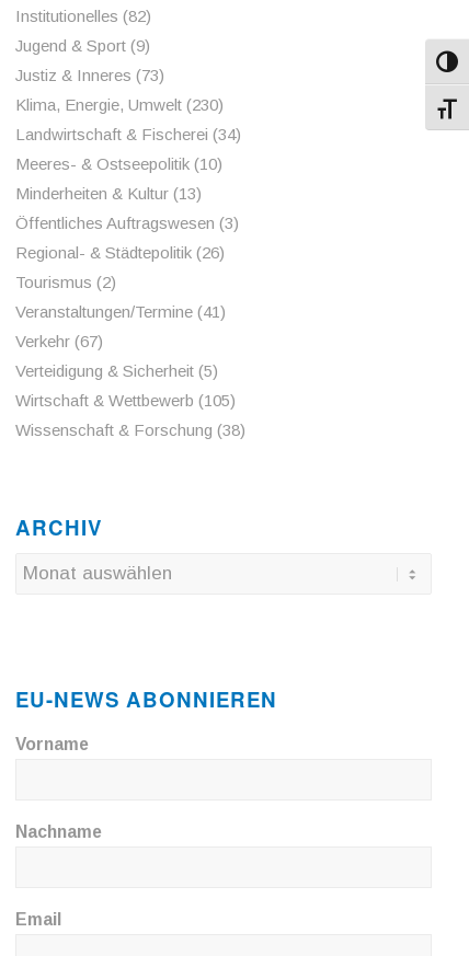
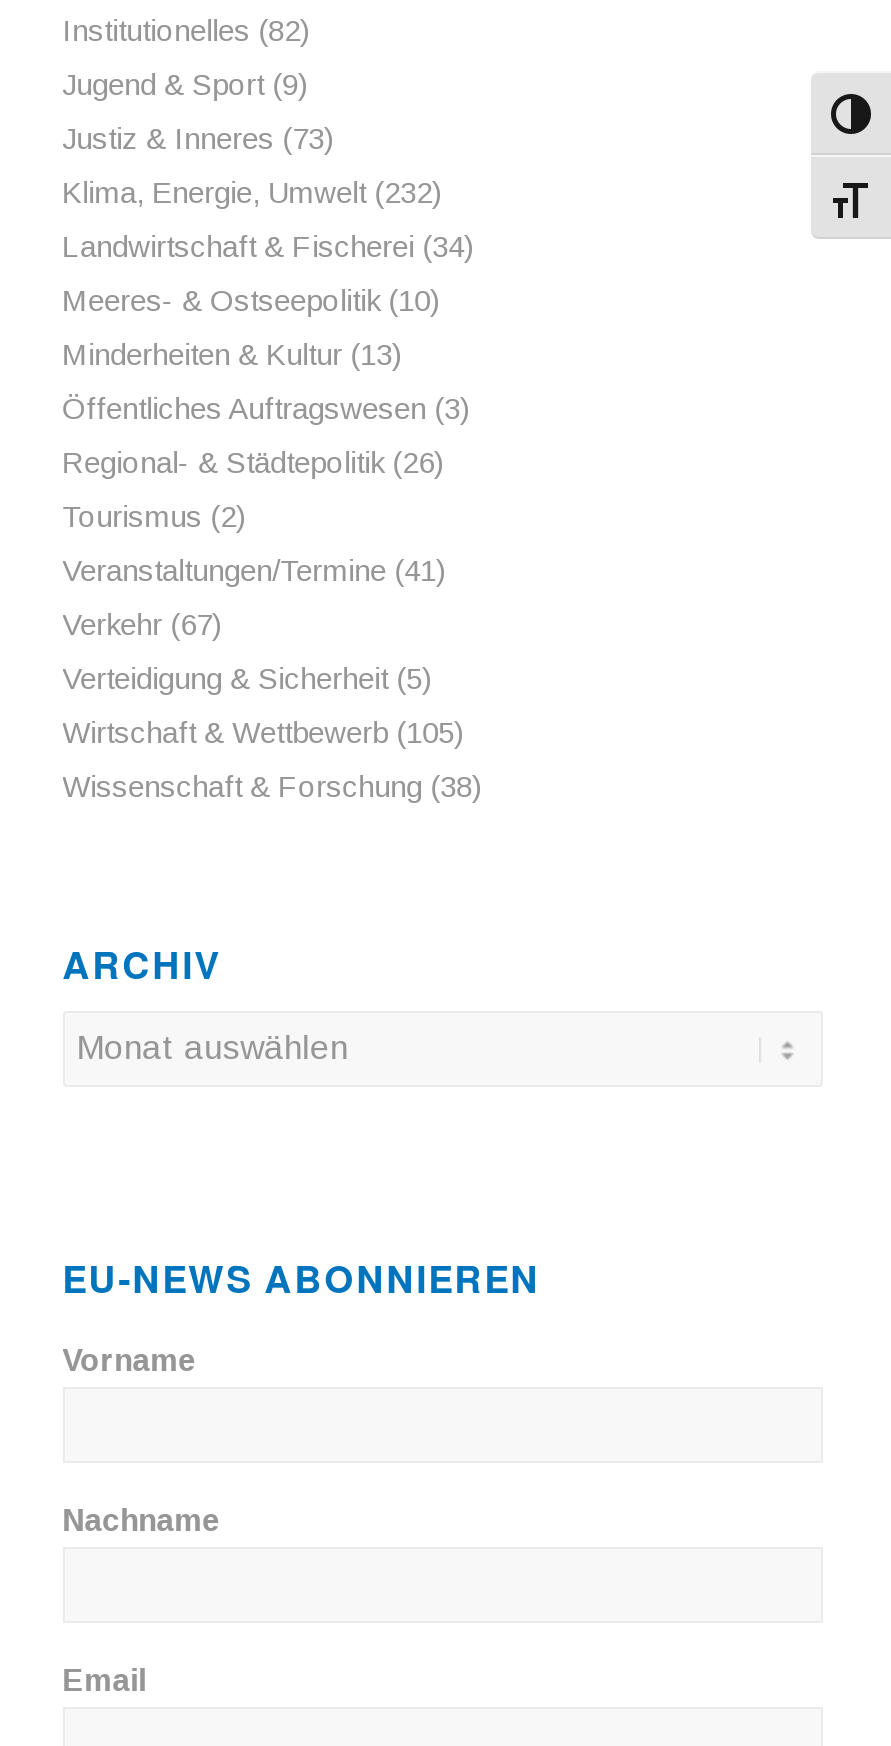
[15,96,223,114] Klima, Energie, Umwelt (230) -> [62,175,442,209] Klima, Energie, Umwelt (232)

